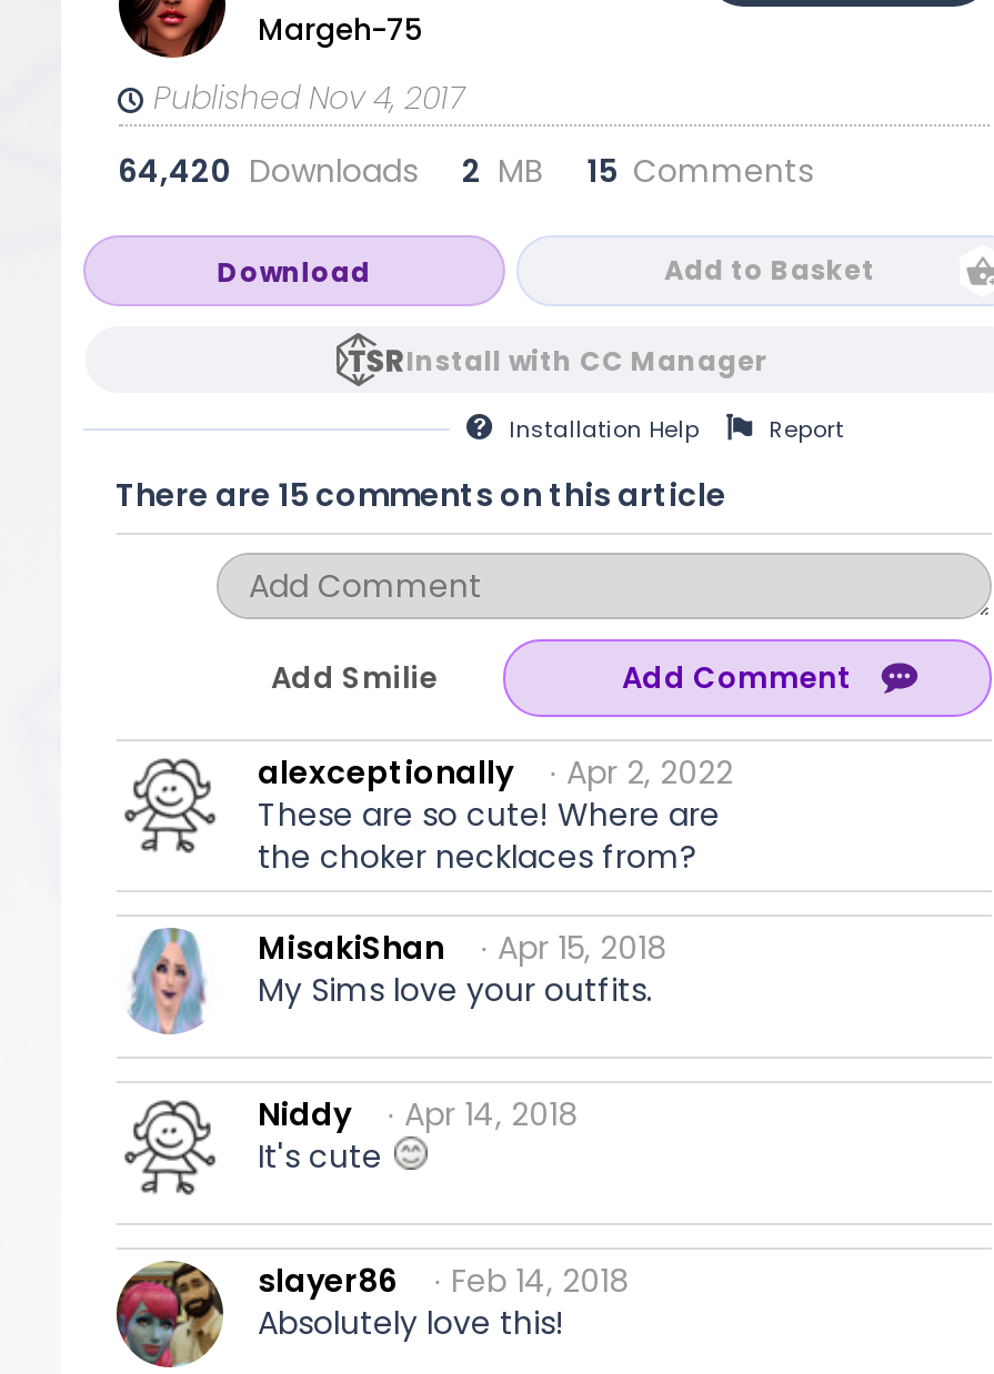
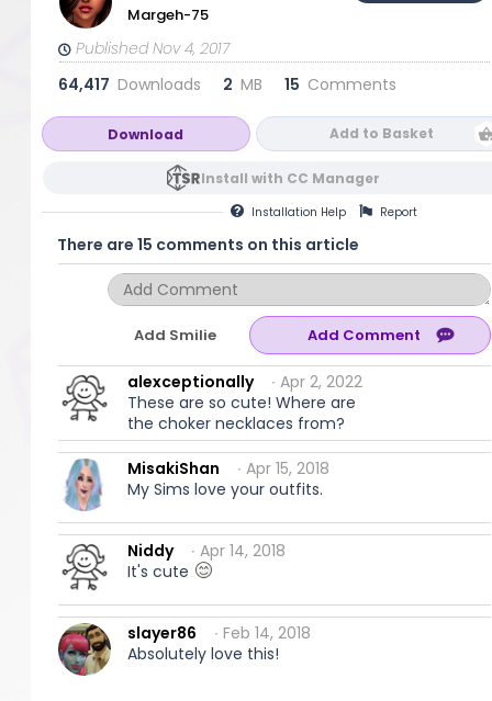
[118,148,813,193] 64,420 Downloads 2 MB 15 Comments -> [59,73,397,95] 64,417 Downloads 2 MB 15 Comments

